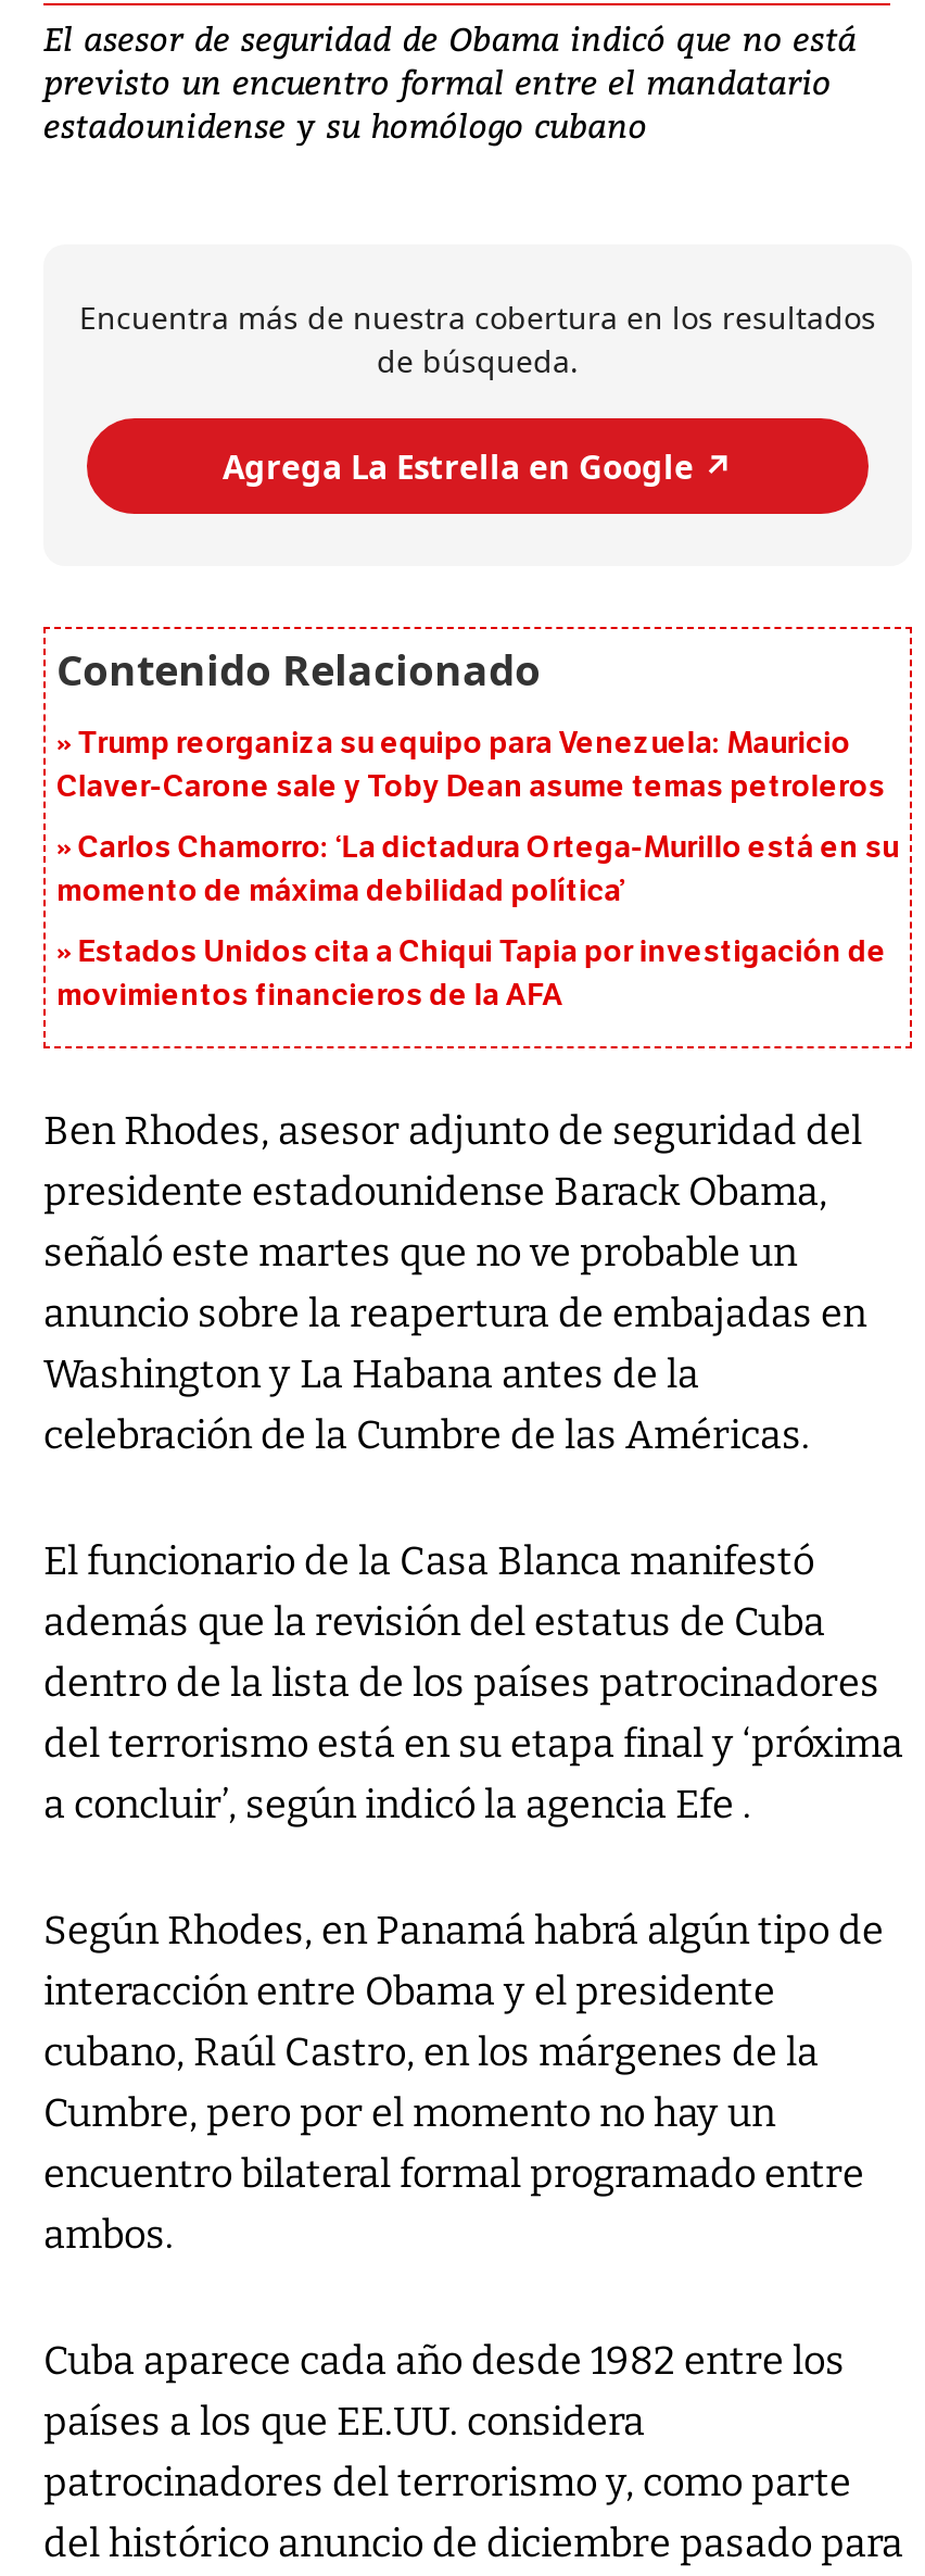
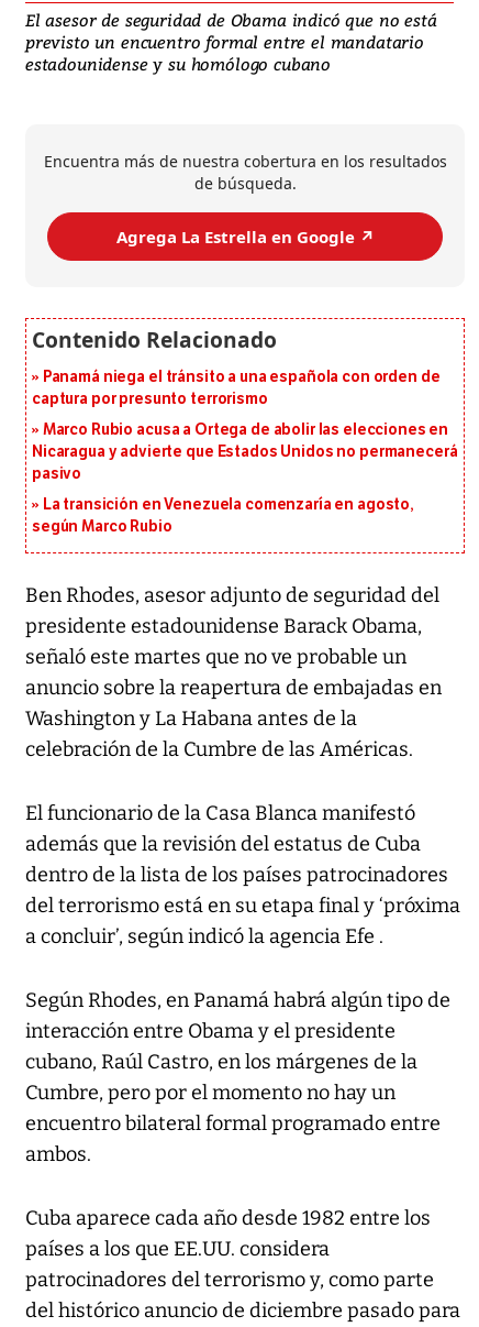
[56,726,885,806] Trump reorganiza su equipo para Venezuela: Mauricio | Claver-Carone sale y Toby Dean asume temas petroleros -> [32,368,440,409] Panamá niega el tránsito a una española con orden de | captura por presunto terrorismo
[56,830,899,910] Carlos Chamorro: ‘La dictadura Ortega-Murillo está en su | momento de máxima debilidad política’ -> [32,421,458,484] Marco Rubio acusa a Ortega de abolir las elecciones en | Nicaragua y advierte que Estados Unidos no permanecerá | pasivo
[56,934,886,1015] Estados Unidos cita a Chiqui Tapia por investigación de | movimientos financieros de la AFA -> [32,496,414,536] La transición en Venezuela comenzaría en agosto, | según Marco Rubio

